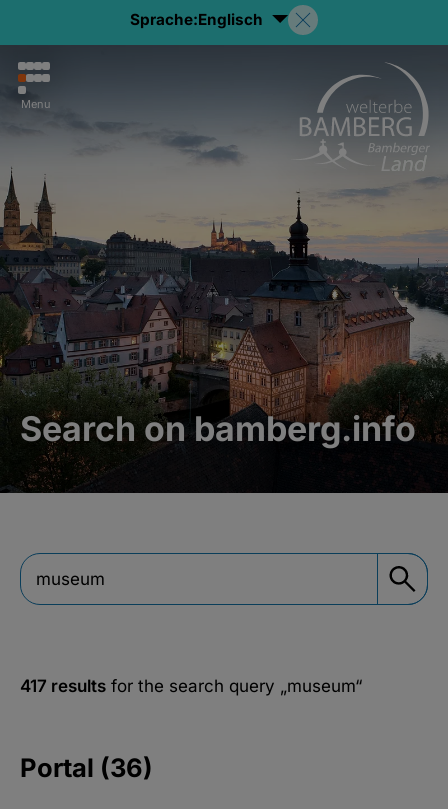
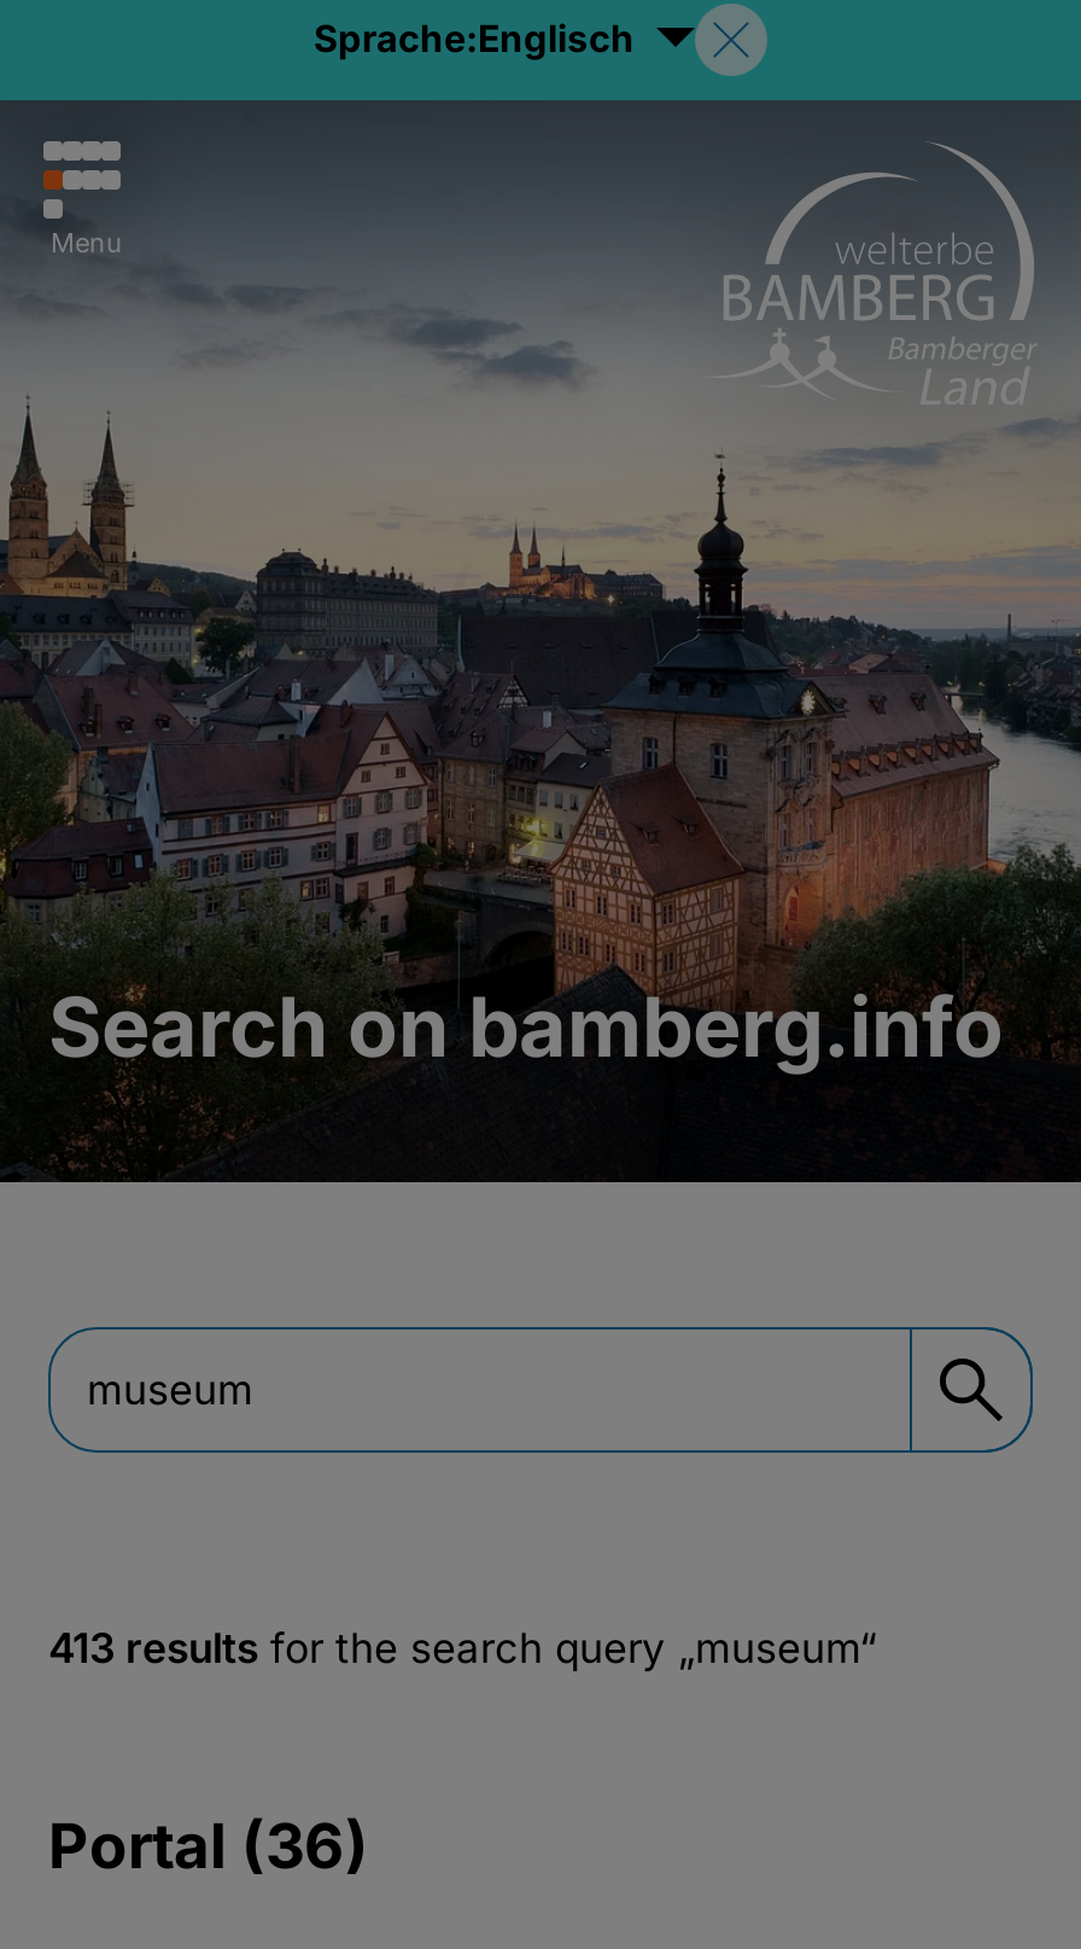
[20,675,362,695] 417 results for the search query „museum“ -> [48,1623,876,1671] 413 results for the search query „museum“

